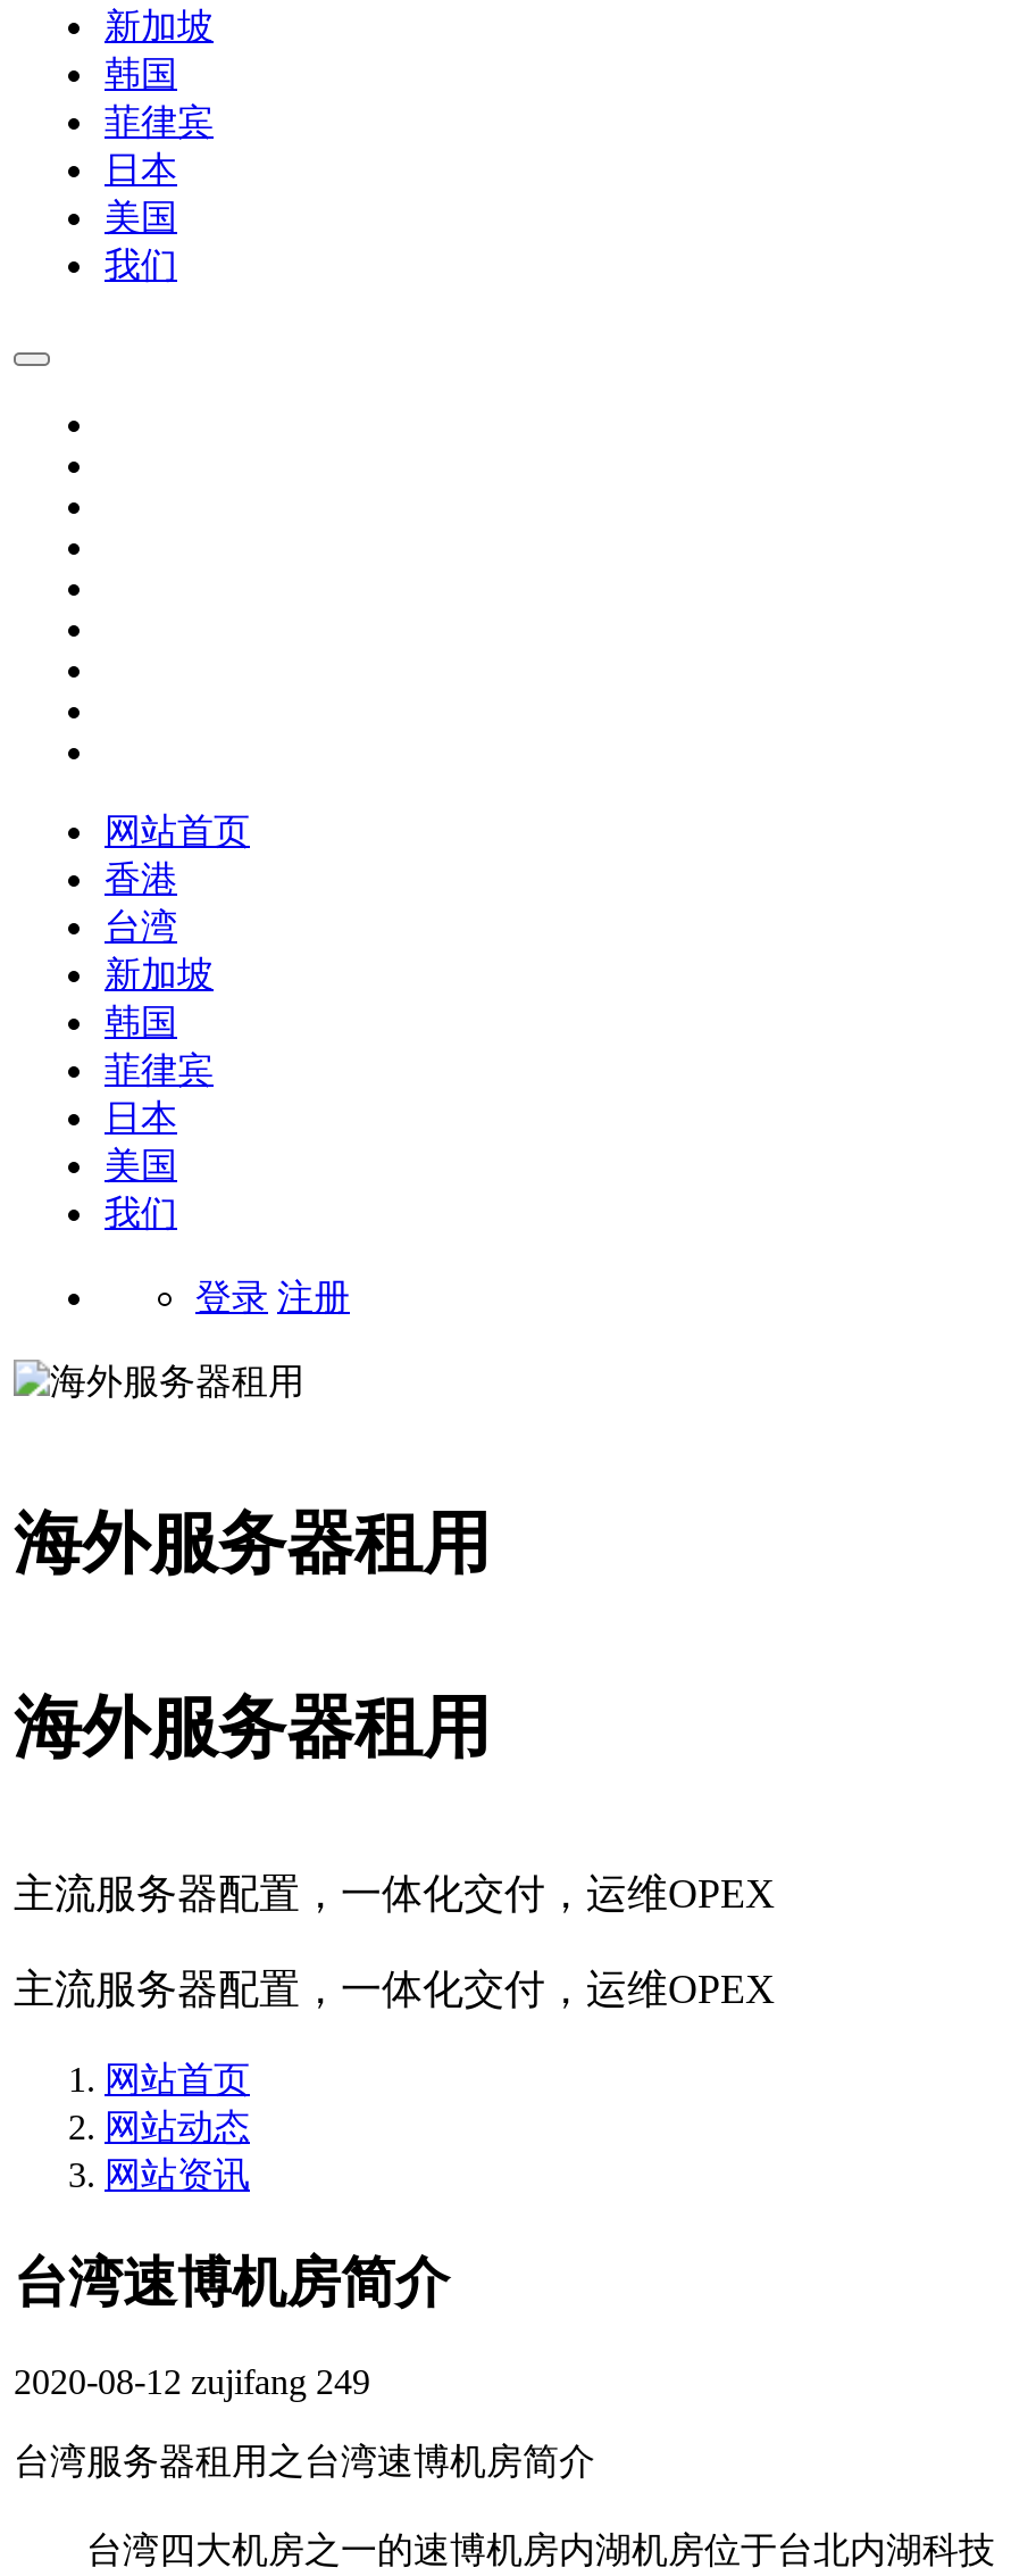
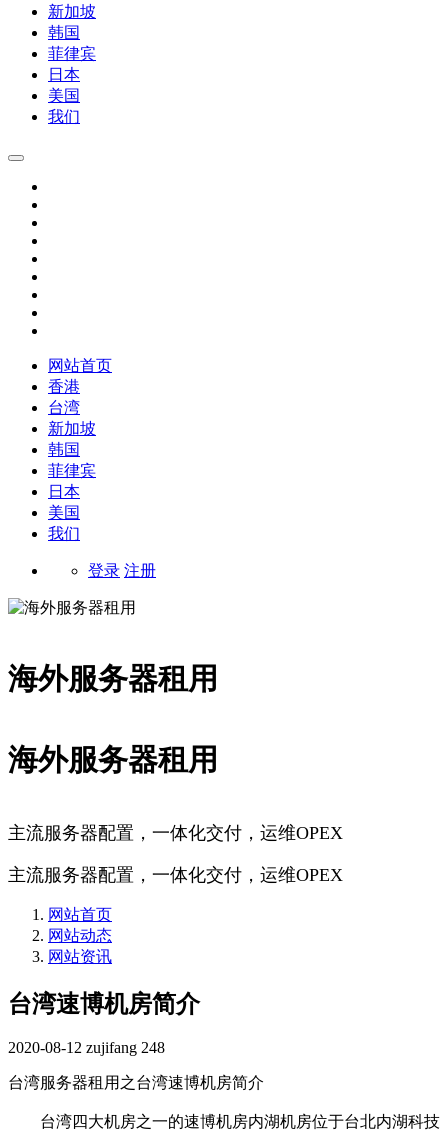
[14,2363,370,2402] 2020-08-12 zujifang 249 -> [8,1039,165,1056] 2020-08-12 zujifang 248

